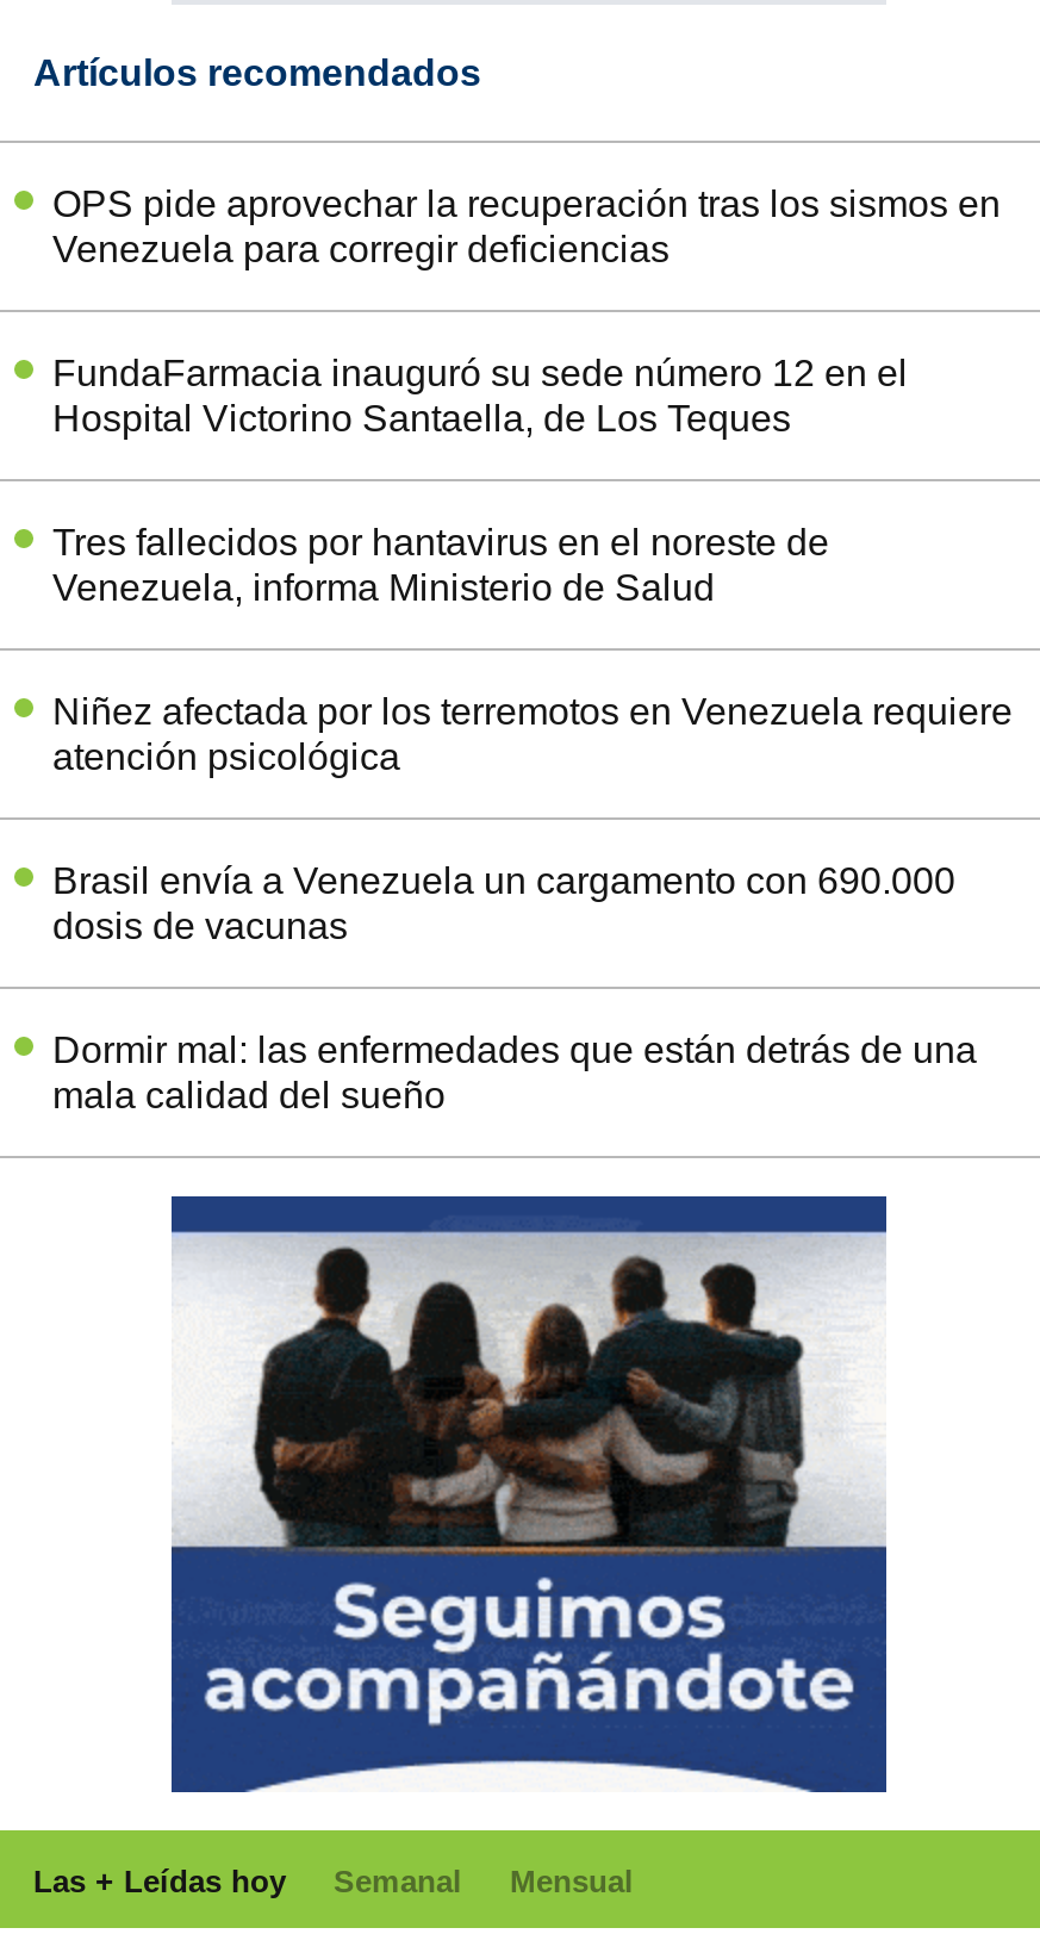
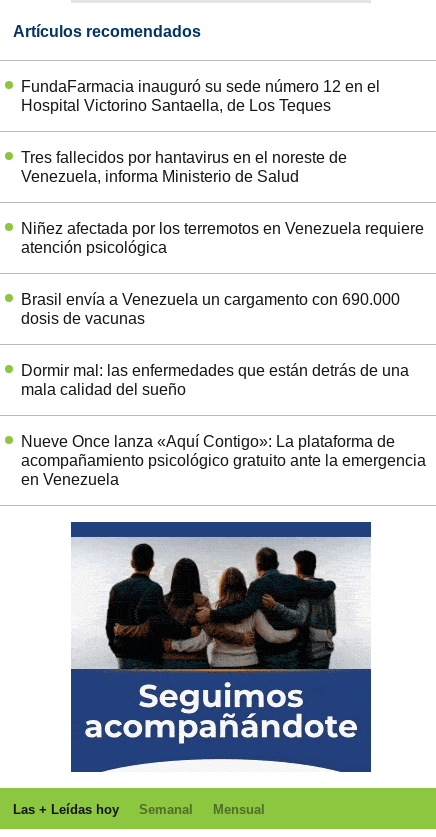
[52,183,1001,269] OPS pide aprovechar la recuperación tras los sismos en | Venezuela para corregir deficiencias -> none
moved [52,352,1013,1115] -> [21,78,424,398]: FundaFarmacia inauguró su sede número 12 en el | Hospital Victorino Santaella, de Los Teques | Tres fallecidos por hantavirus en el noreste de | ... | Dormir mal: las enfermedades que están detrás de una | mala calidad del sueño
none -> [21,433,426,488] Nueve Once lanza «Aquí Contigo»: La plataforma de | acompañamiento psicológico gratuito ante la emergencia | en Venezuela

